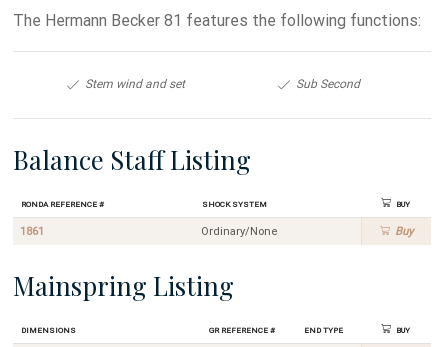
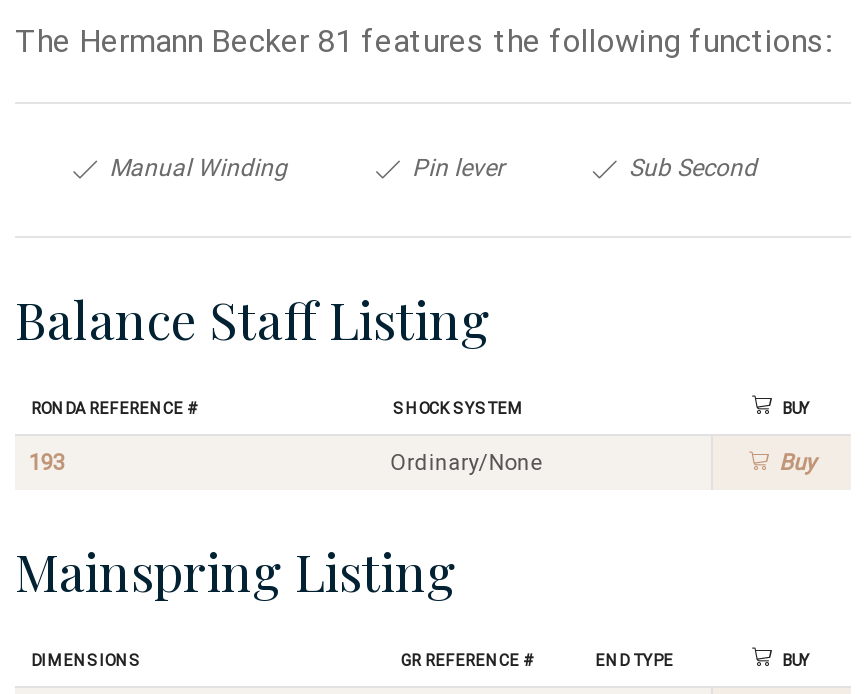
[84,77,184,91] Stem wind and set -> [109,155,504,183] Manual Winding | Pin lever
[20,225,44,238] 1861 -> [28,450,64,476] 193

